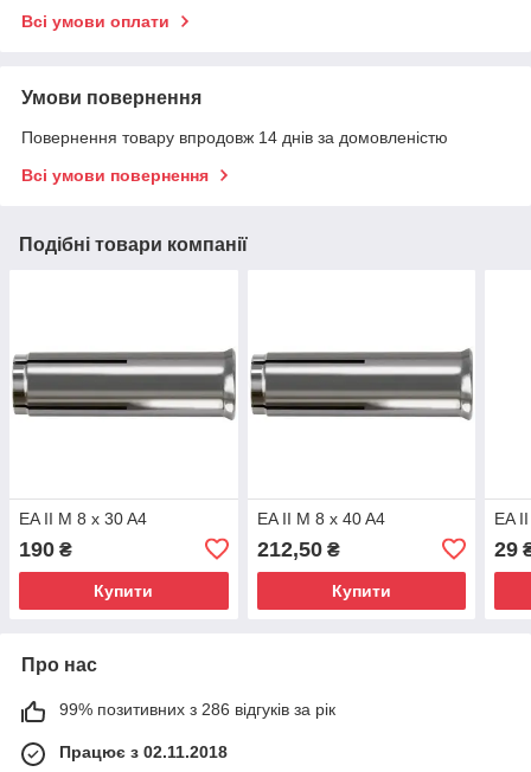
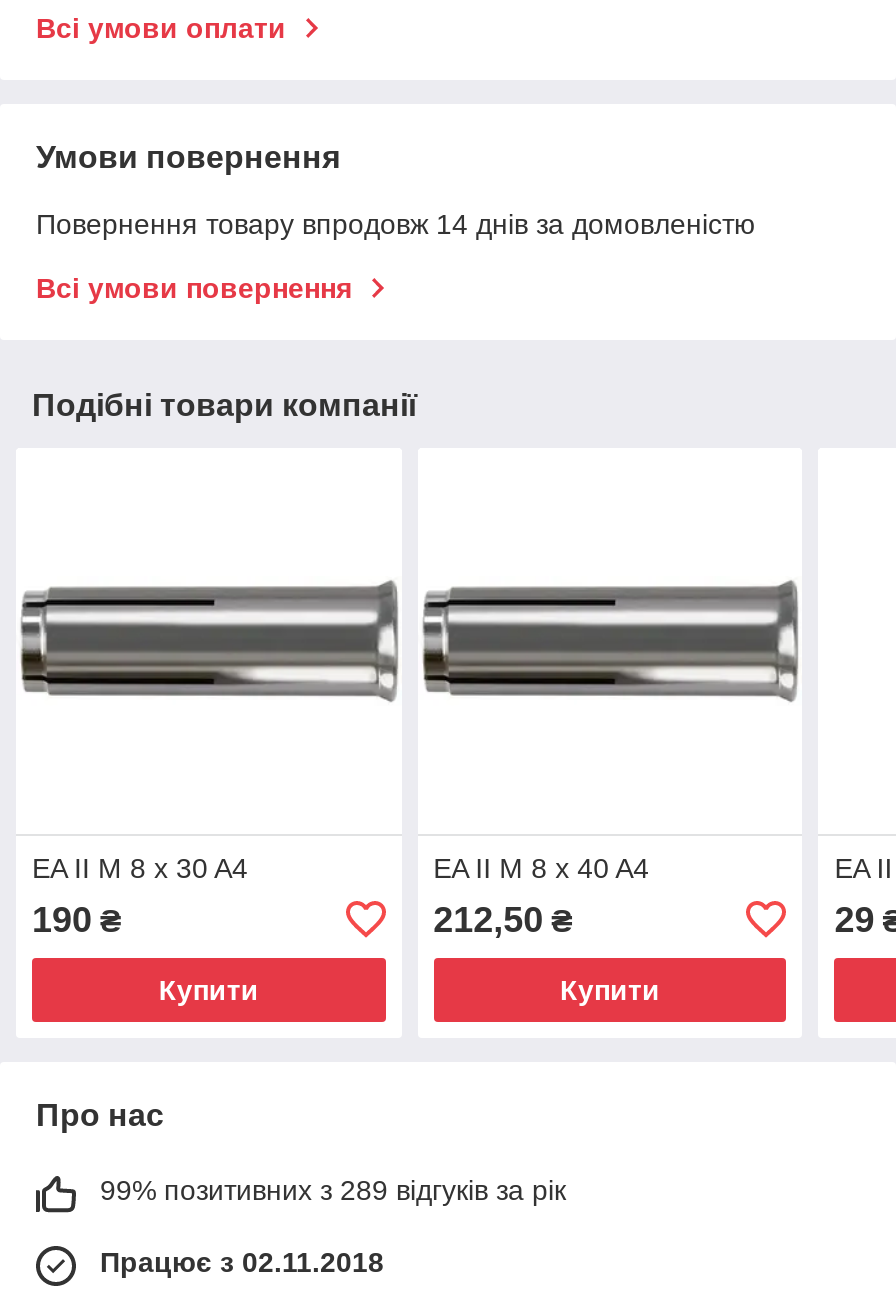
[59,700,335,718] 99% позитивних з 286 відгуків за рік -> [100,1174,566,1206] 99% позитивних з 289 відгуків за рік

